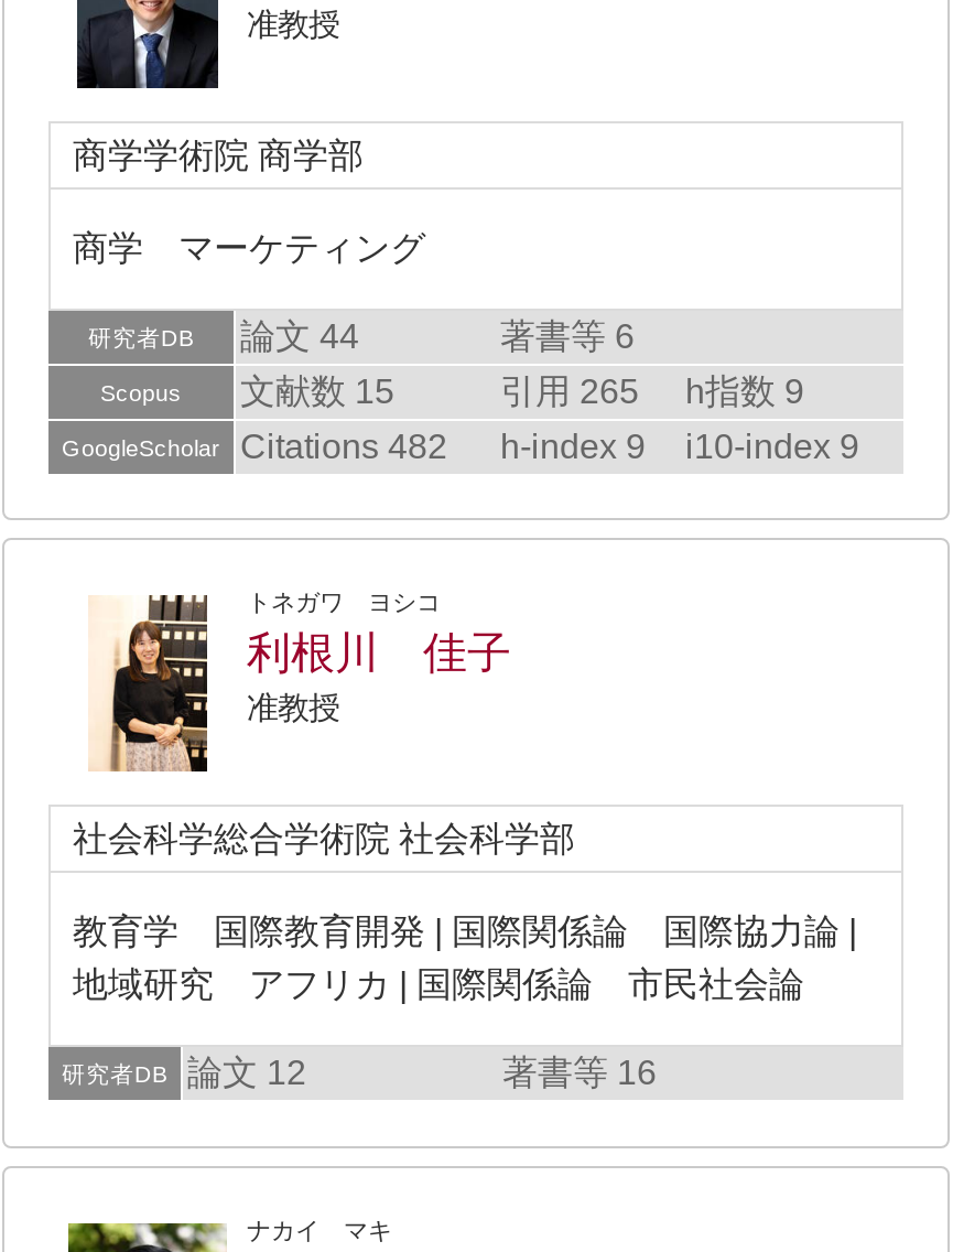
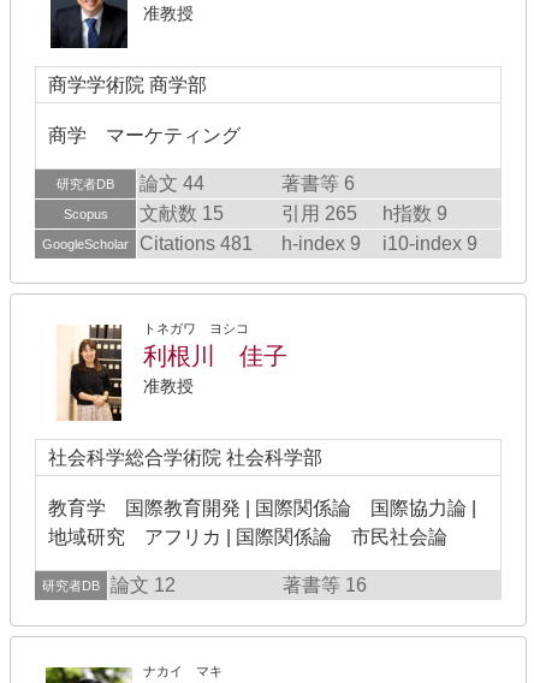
[62,428,859,465] GoogleScholar Citations 482 h-index 9 i10-index 9 -> [42,233,477,254] GoogleScholar Citations 481 h-index 9 i10-index 9

